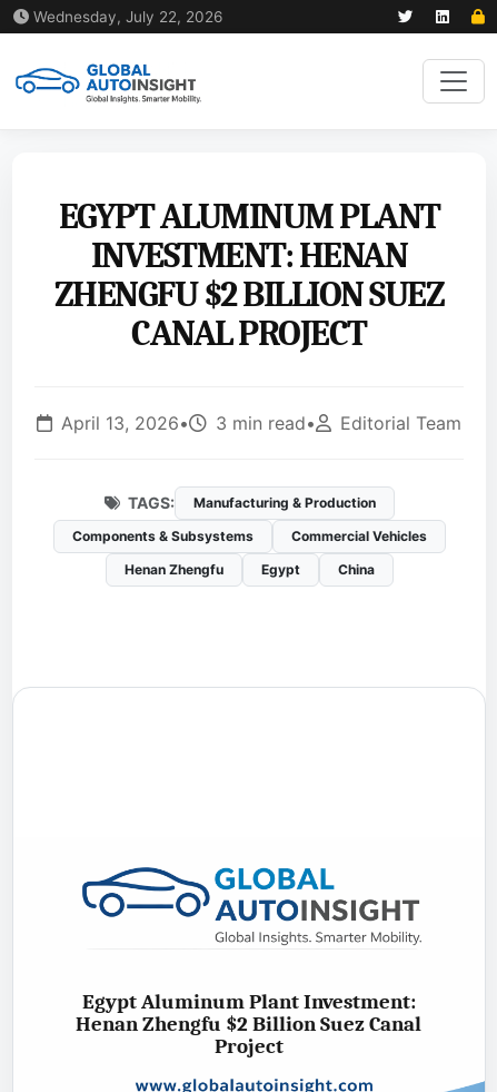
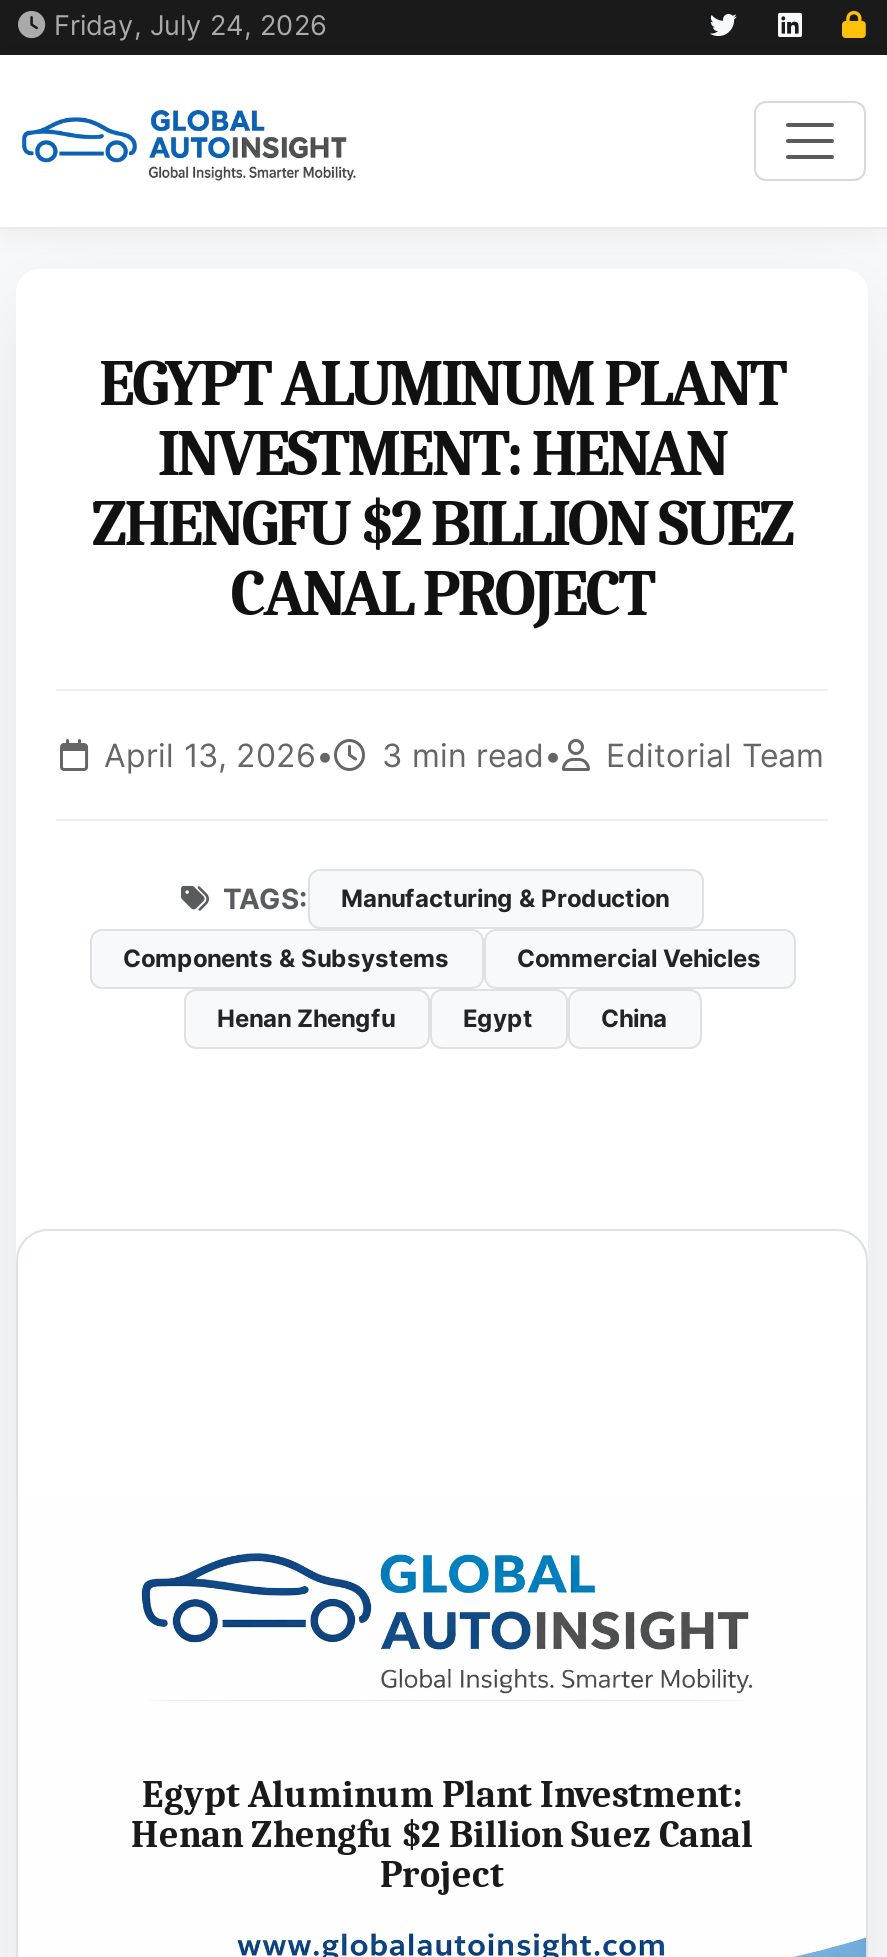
[29,8,222,26] Wednesday, July 22, 2026 -> [46,9,326,41] Friday, July 24, 2026

